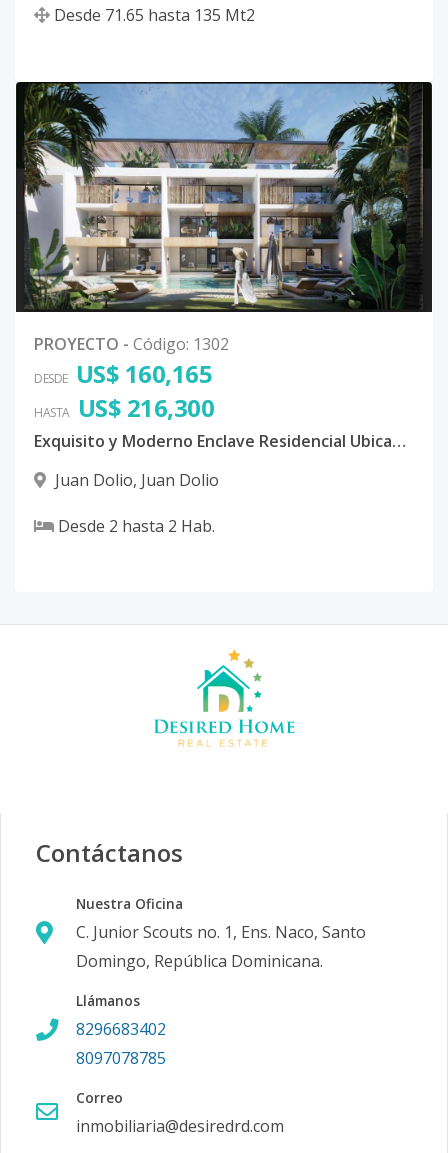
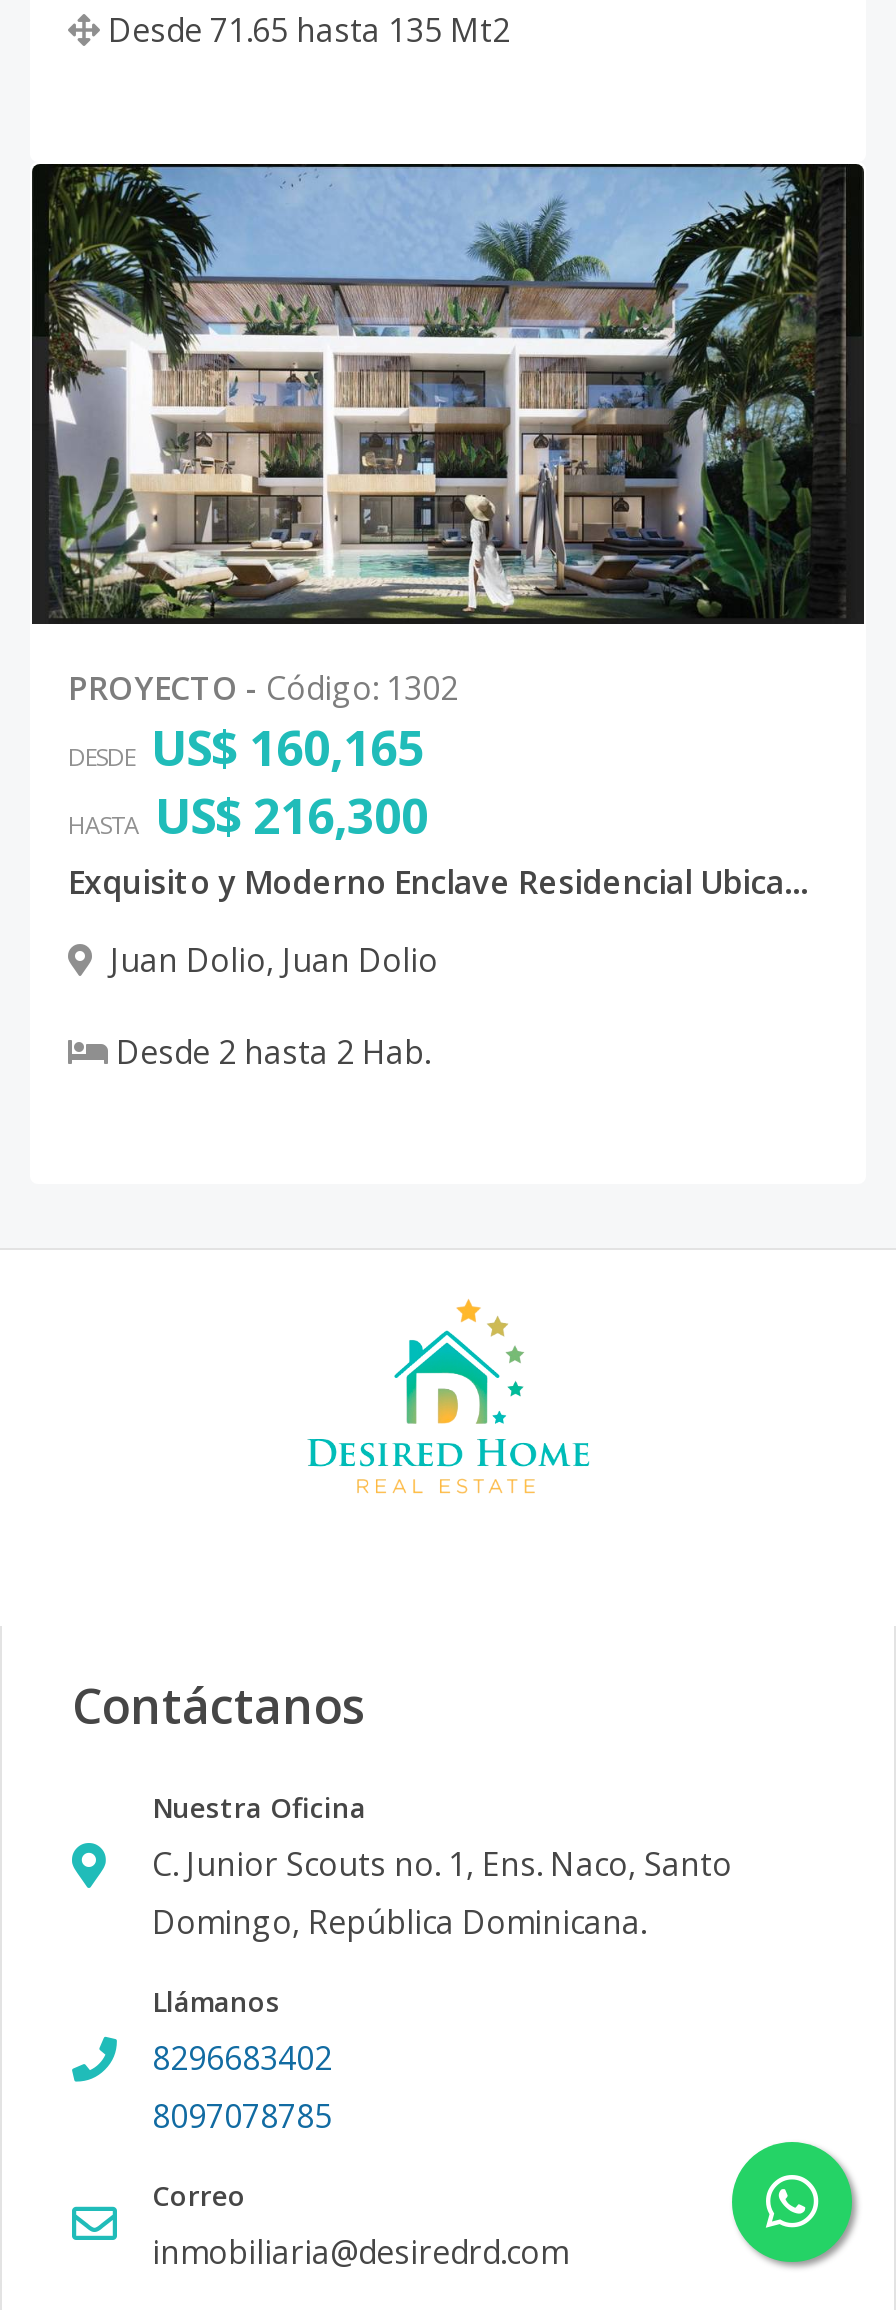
none -> [730,2140,858,2268] [image]

